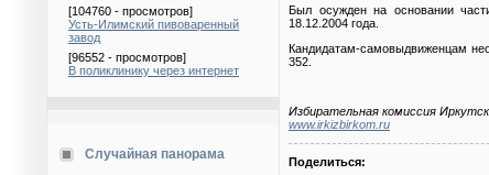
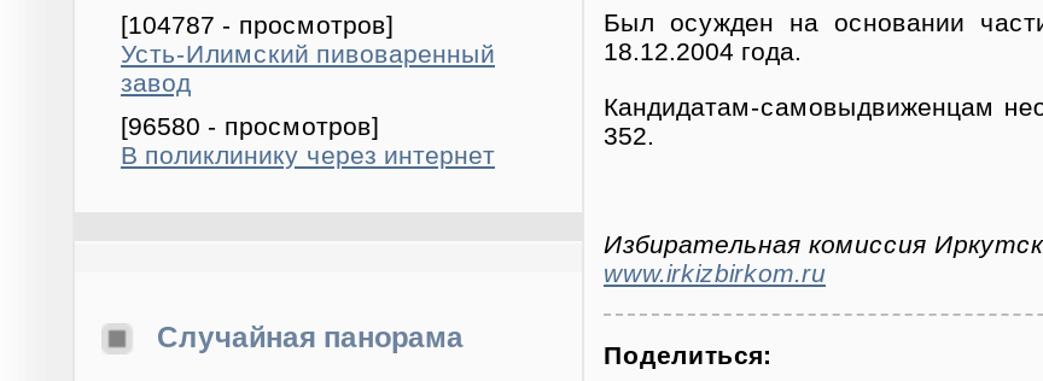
[68,4,193,18] [104760 - просмотров] -> [121,10,394,39] [104787 - просмотров]
[68,51,186,64] [96552 - просмотров] -> [121,111,379,140] [96580 - просмотров]

